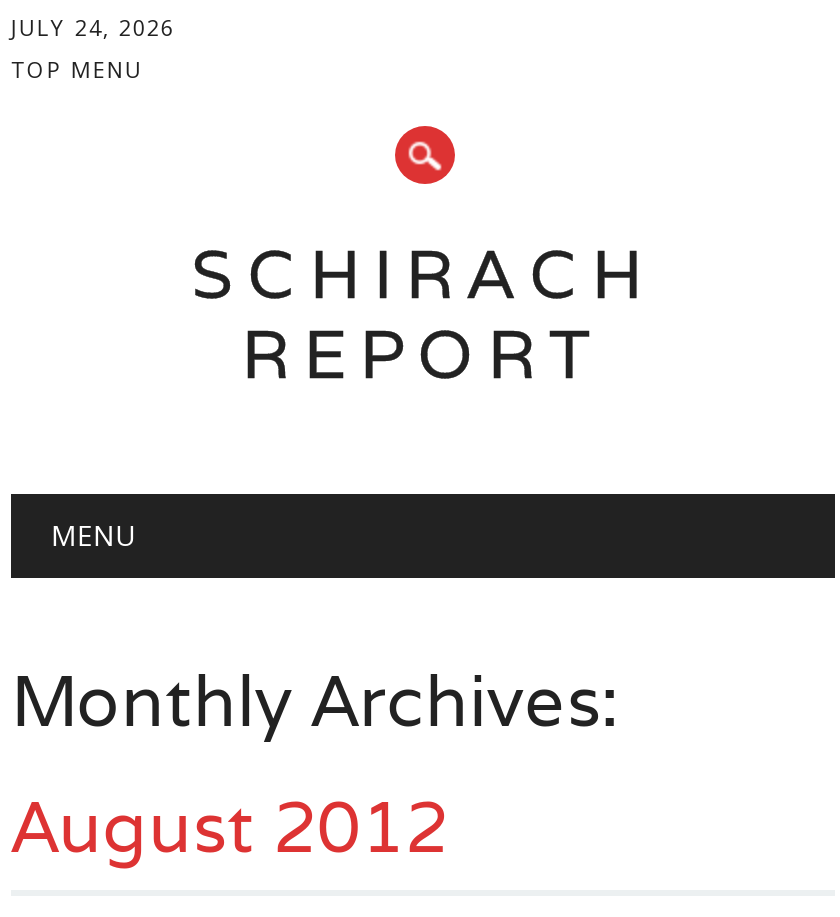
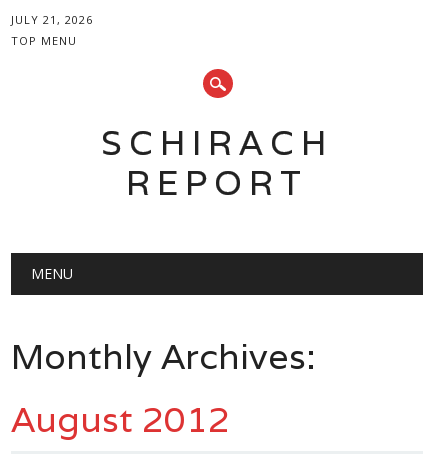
[11,12,175,42] JULY 24, 2026 -> [11,12,93,27] JULY 21, 2026

